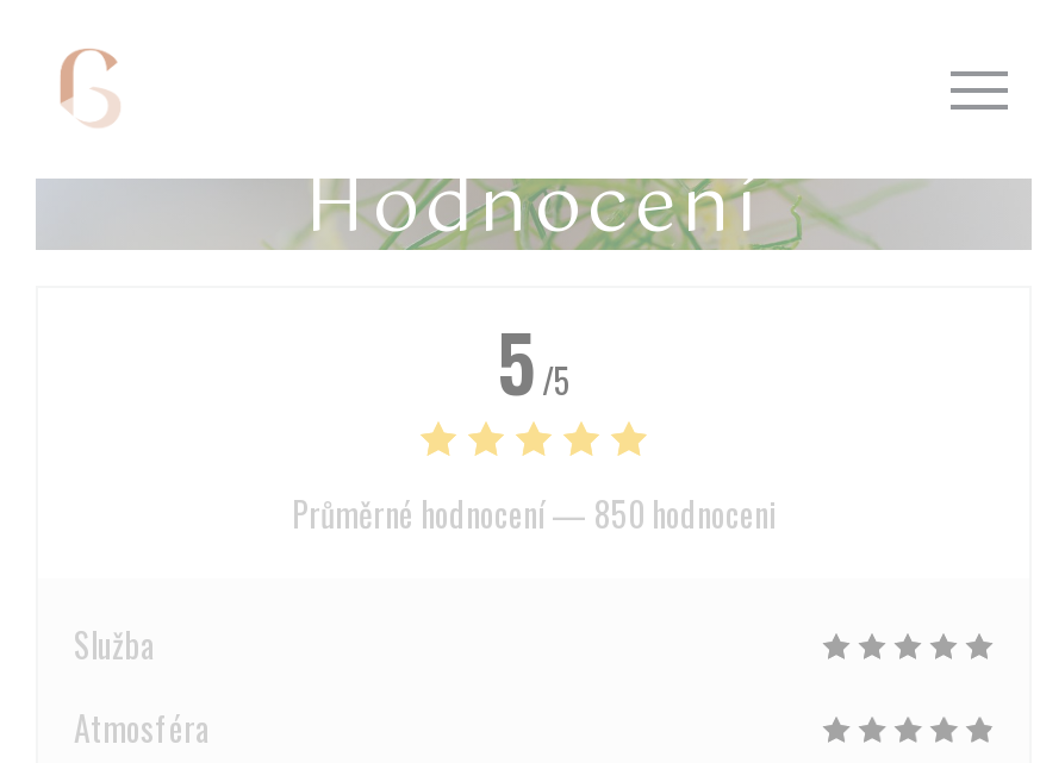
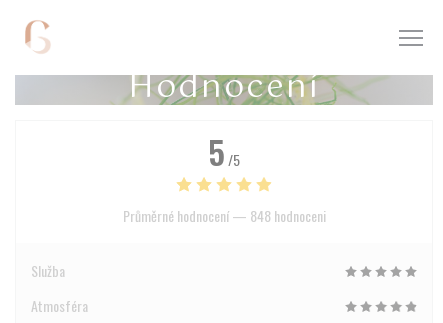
[292,488,776,538] Průměrné hodnocení — 850 hodnoceni -> [122,205,325,226] Průměrné hodnocení — 848 hodnoceni

